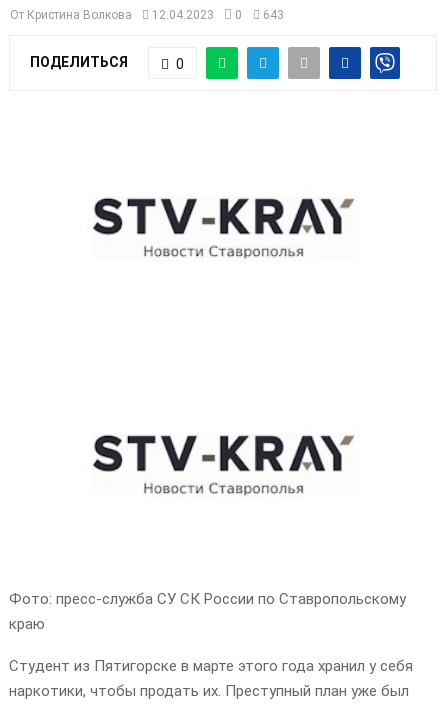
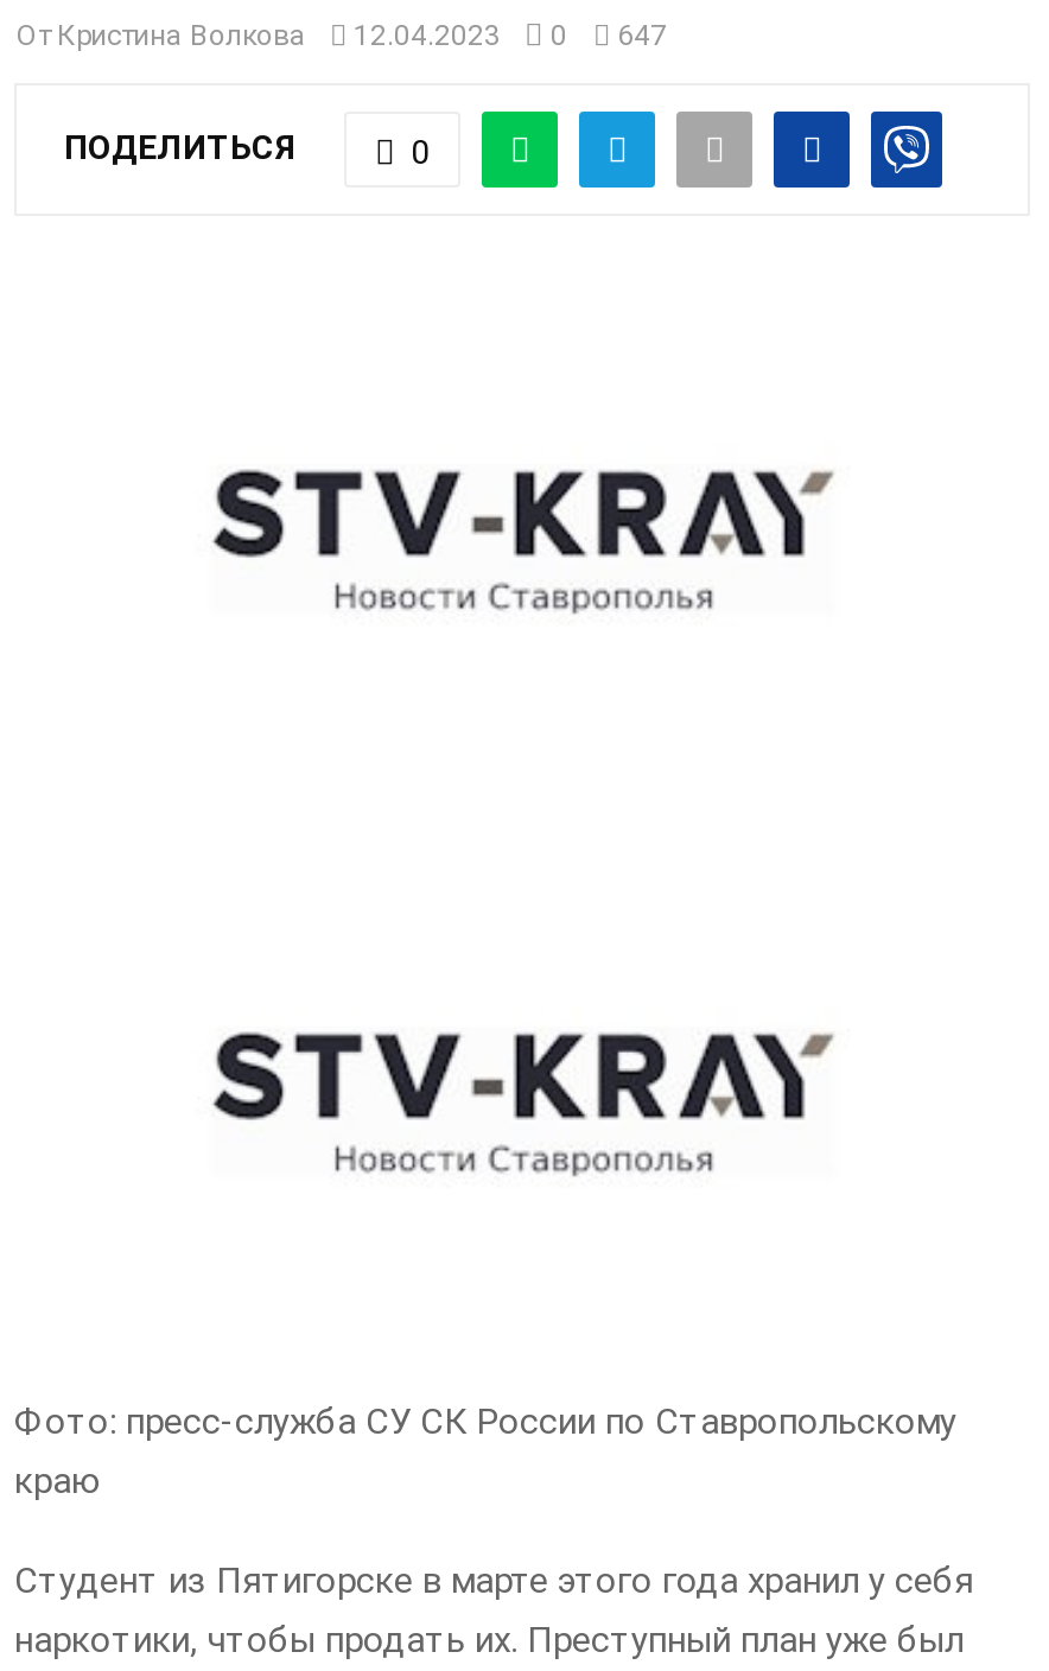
[263,8,284,22] 643 -> [617,19,667,52] 647

